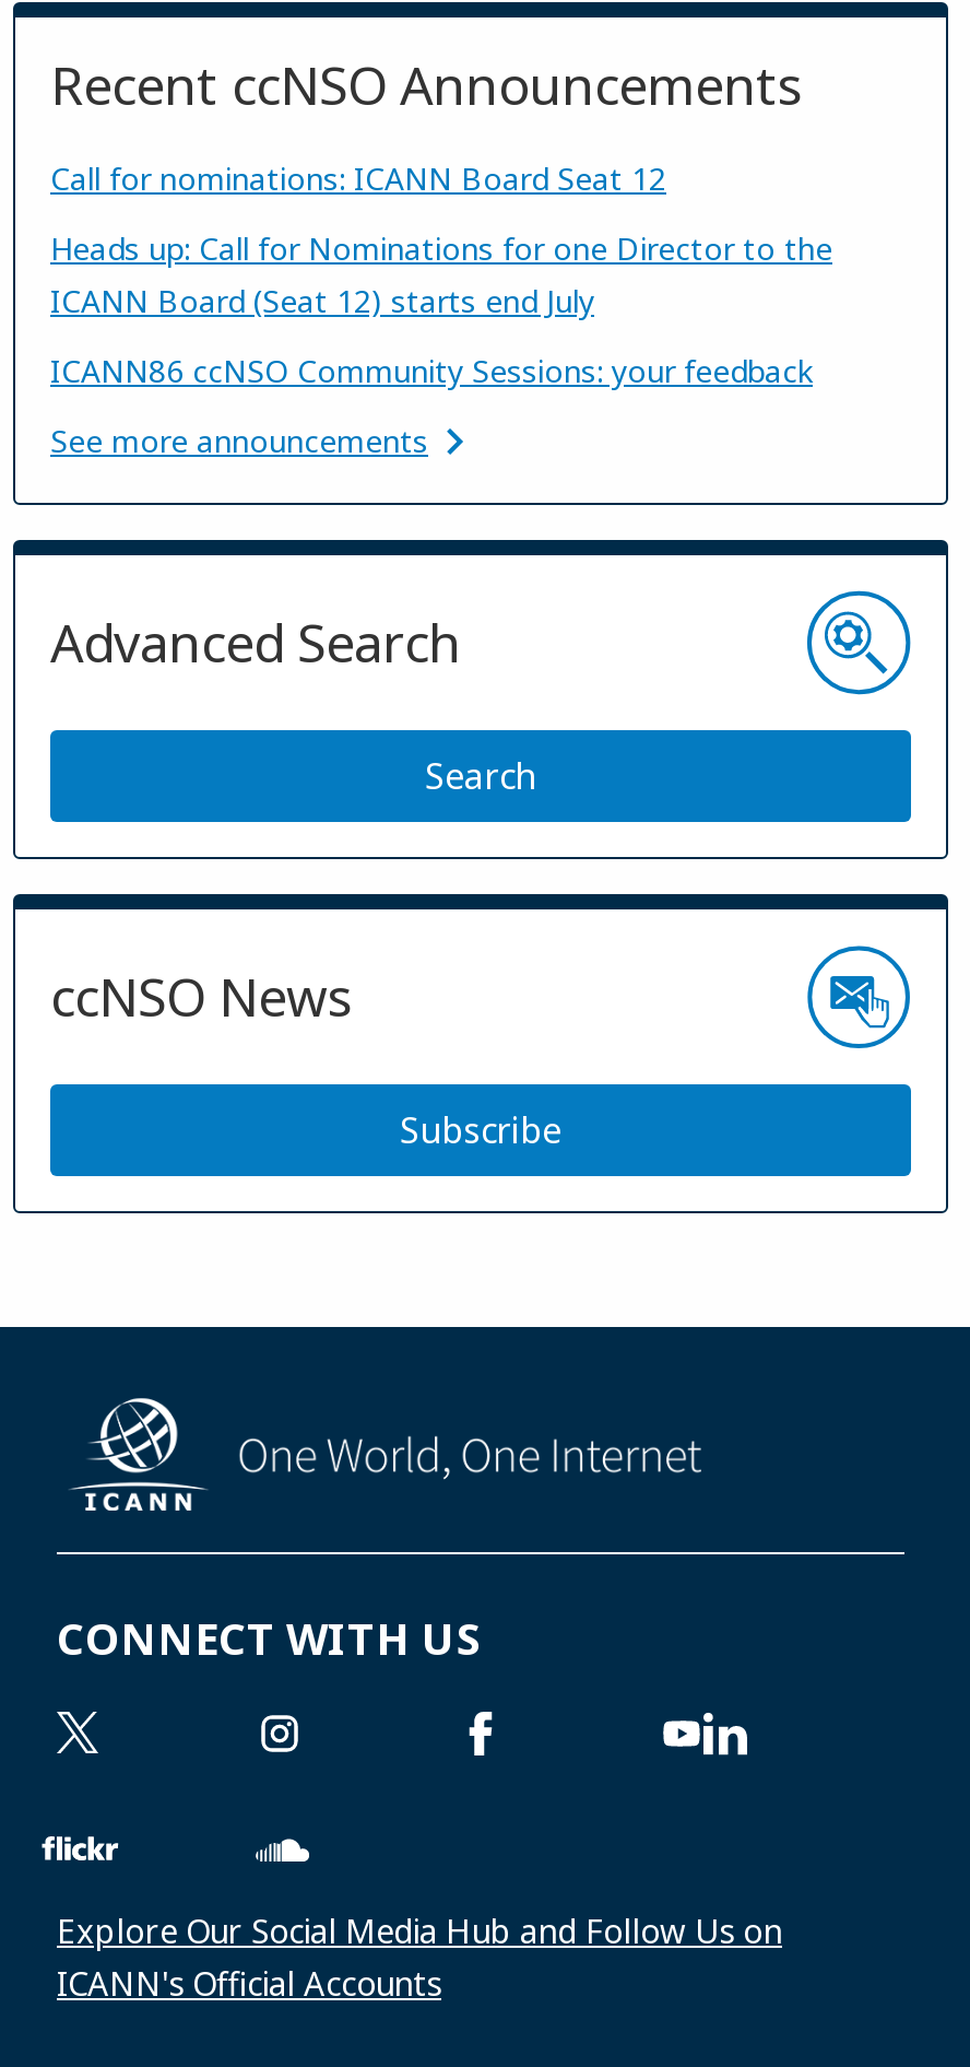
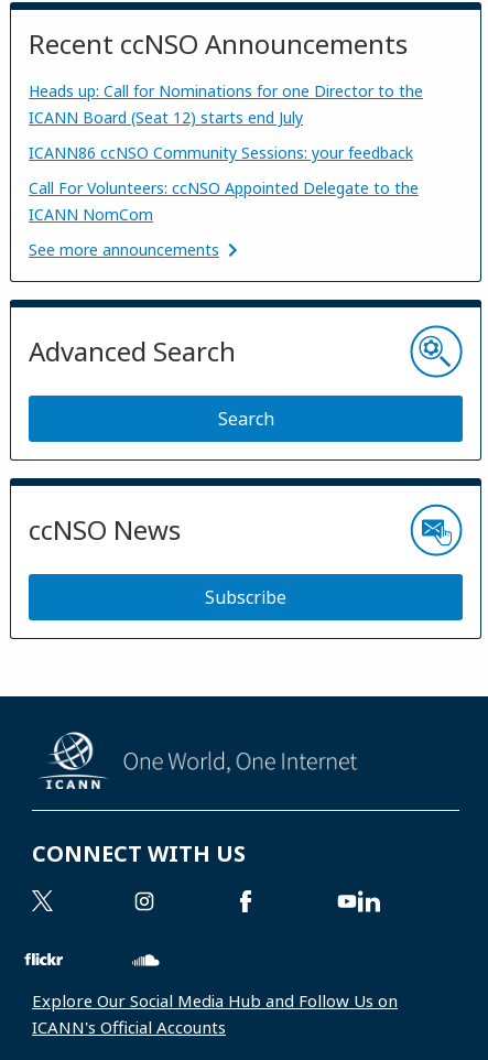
[50,157,666,199] Call for nominations: ICANN Board Seat 12 -> none
moved [50,227,832,391] -> [29,80,423,163]: Heads up: Call for Nominations for one Director to the | ICANN Board (Seat 12) starts end July | ICANN86 ccNSO Community Sessions: your feedback
none -> [29,177,419,225] Call For Volunteers: ccNSO Appointed Delegate to the | ICANN NomCom

